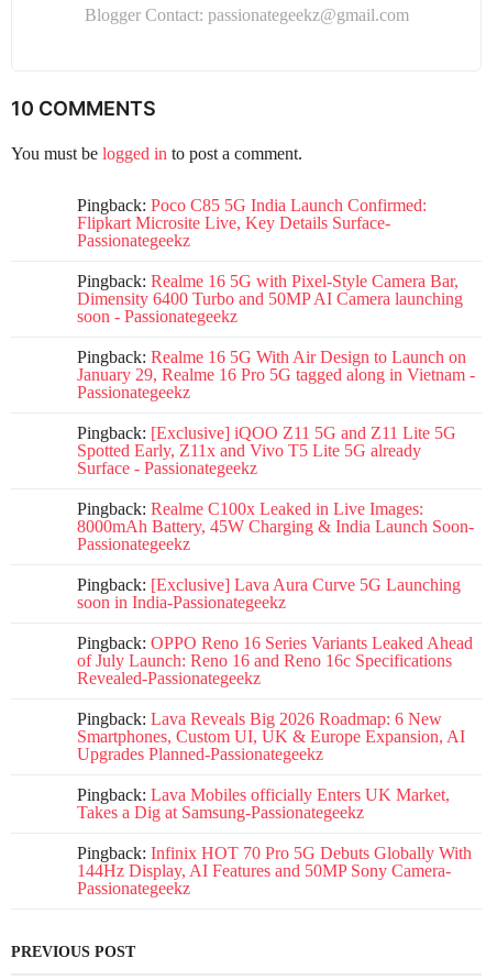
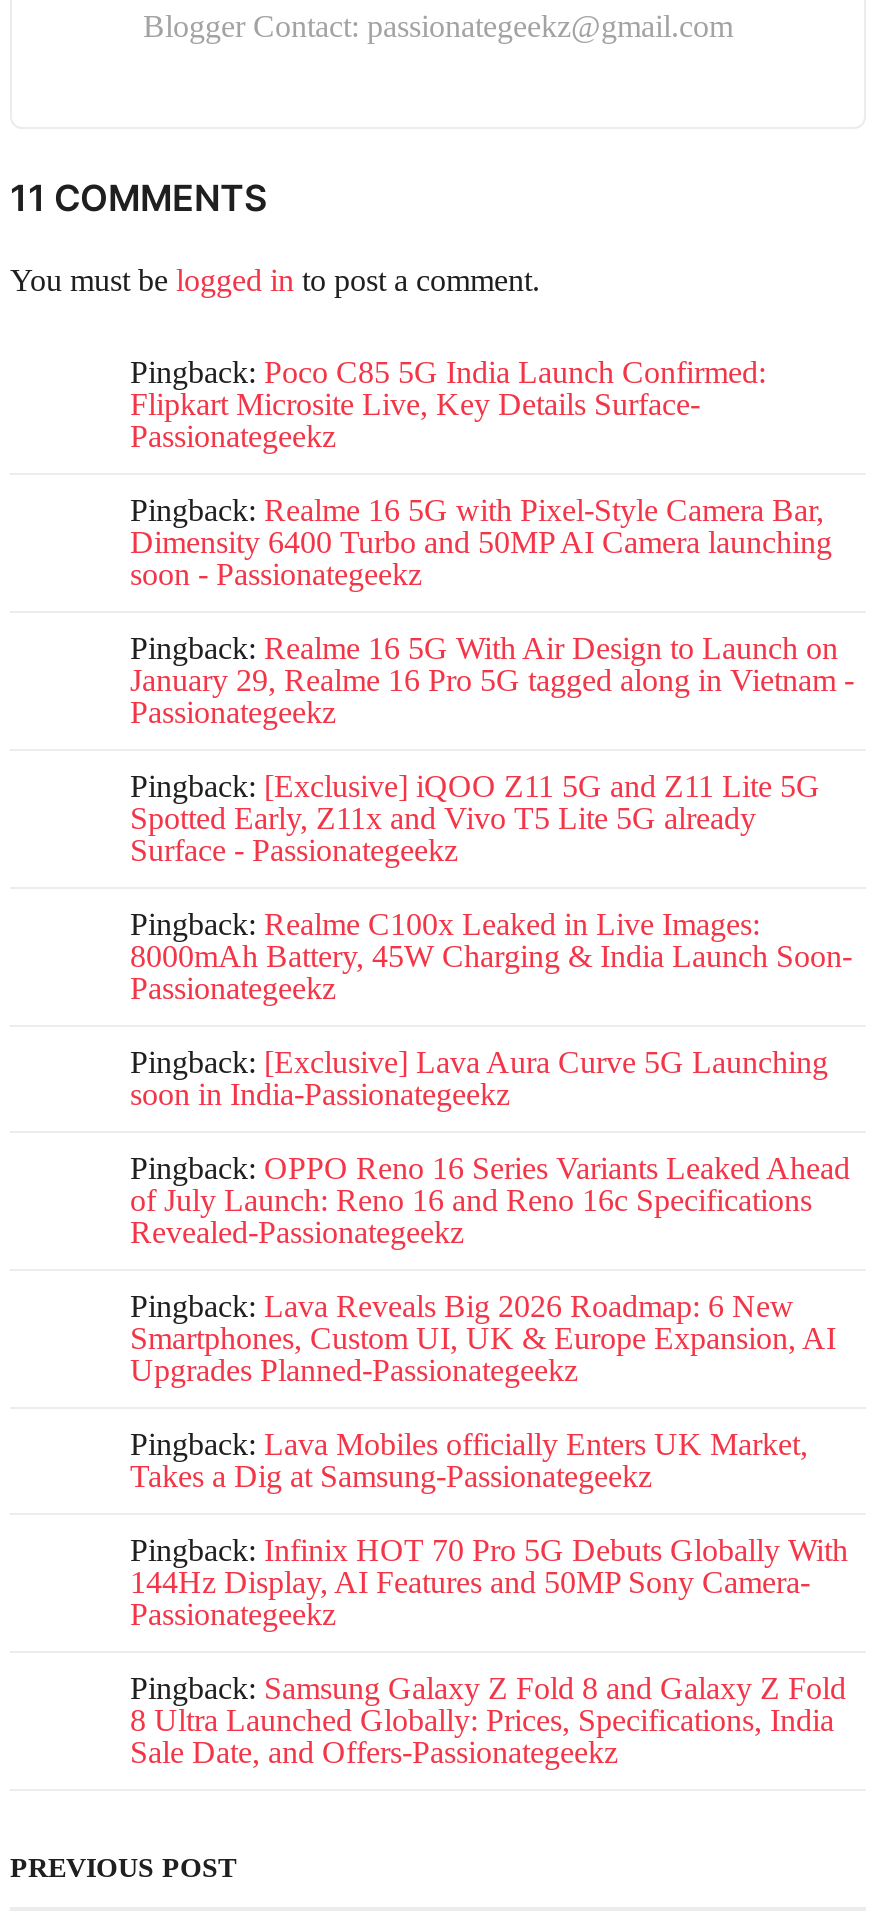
[11,97,156,120] 10 COMMENTS -> [10,177,268,219] 11 COMMENTS
none -> [130,1671,846,1769] Pingback: Samsung Galaxy Z Fold 8 and Galaxy Z Fold | 8 Ultra Launched Globally: Prices, Specifications, India | Sale Date, and Offers-Passionategeekz

